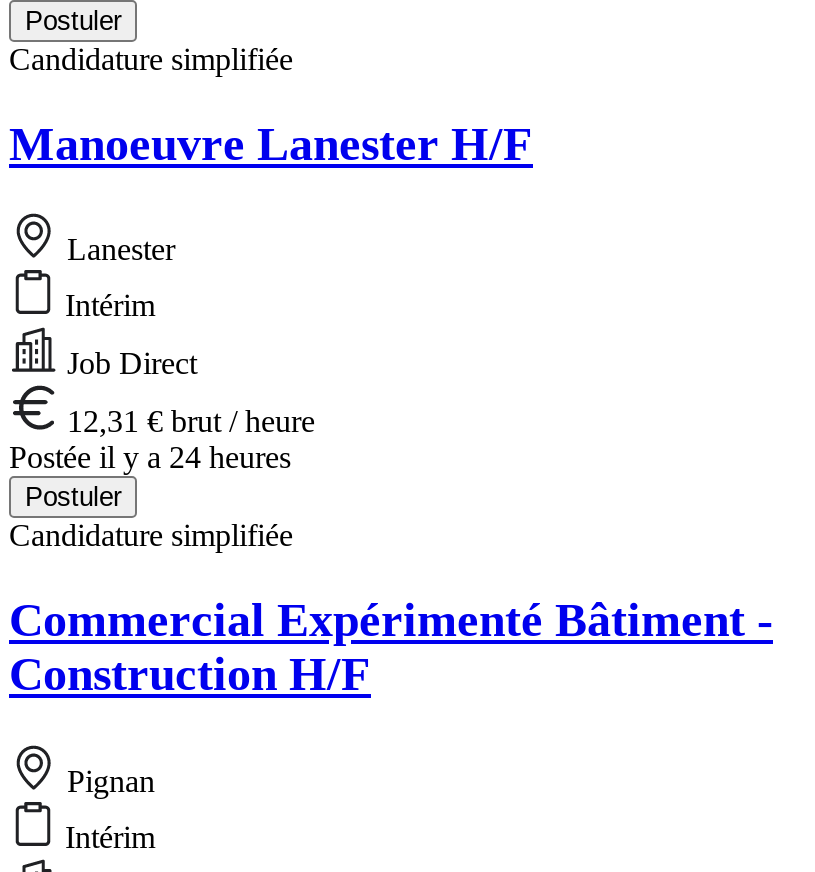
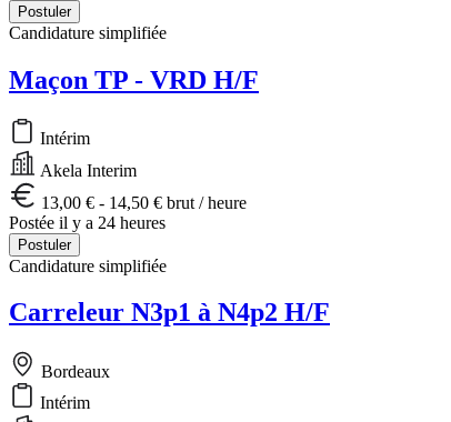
[9,117,533,267] Manoeuvre Lanester H/F | Lanester -> [9,65,259,94] Maçon TP - VRD H/F
[59,347,197,381] Job Direct -> [37,160,137,179] Akela Interim
[59,405,315,439] 12,31 € brut / heure -> [37,193,247,212] 13,00 € - 14,50 € brut / heure
[9,595,773,701] Commercial Expérimenté Bâtiment - | Construction H/F -> [9,298,330,327] Carreleur N3p1 à N4p2 H/F
[59,765,155,799] Pignan -> [37,362,110,381] Bordeaux

